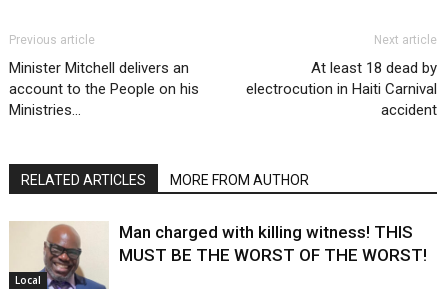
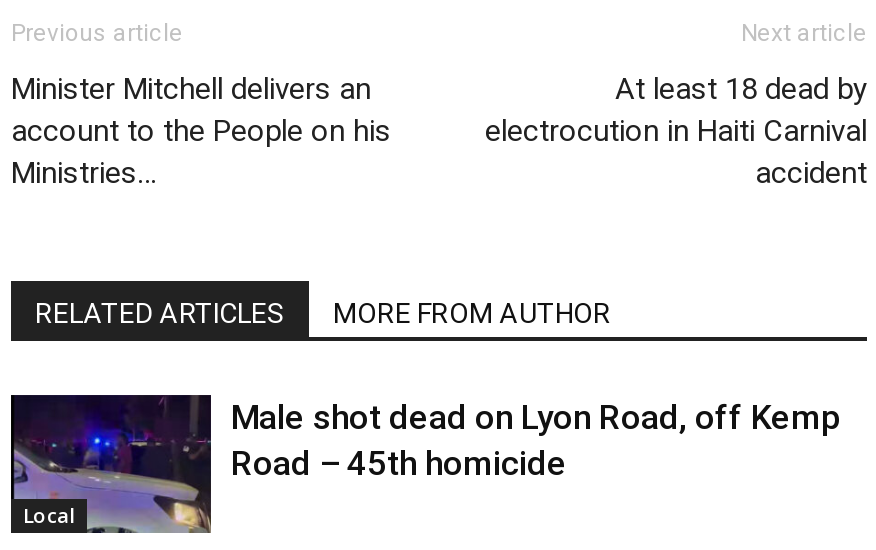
[9,220,427,290] [image] | Man charged with killing witness! THIS | MUST BE THE WORST OF THE WORST! -> [9,392,841,534] [image] | Male shot dead on Lyon Road, off Kemp | Road – 45th homicide

